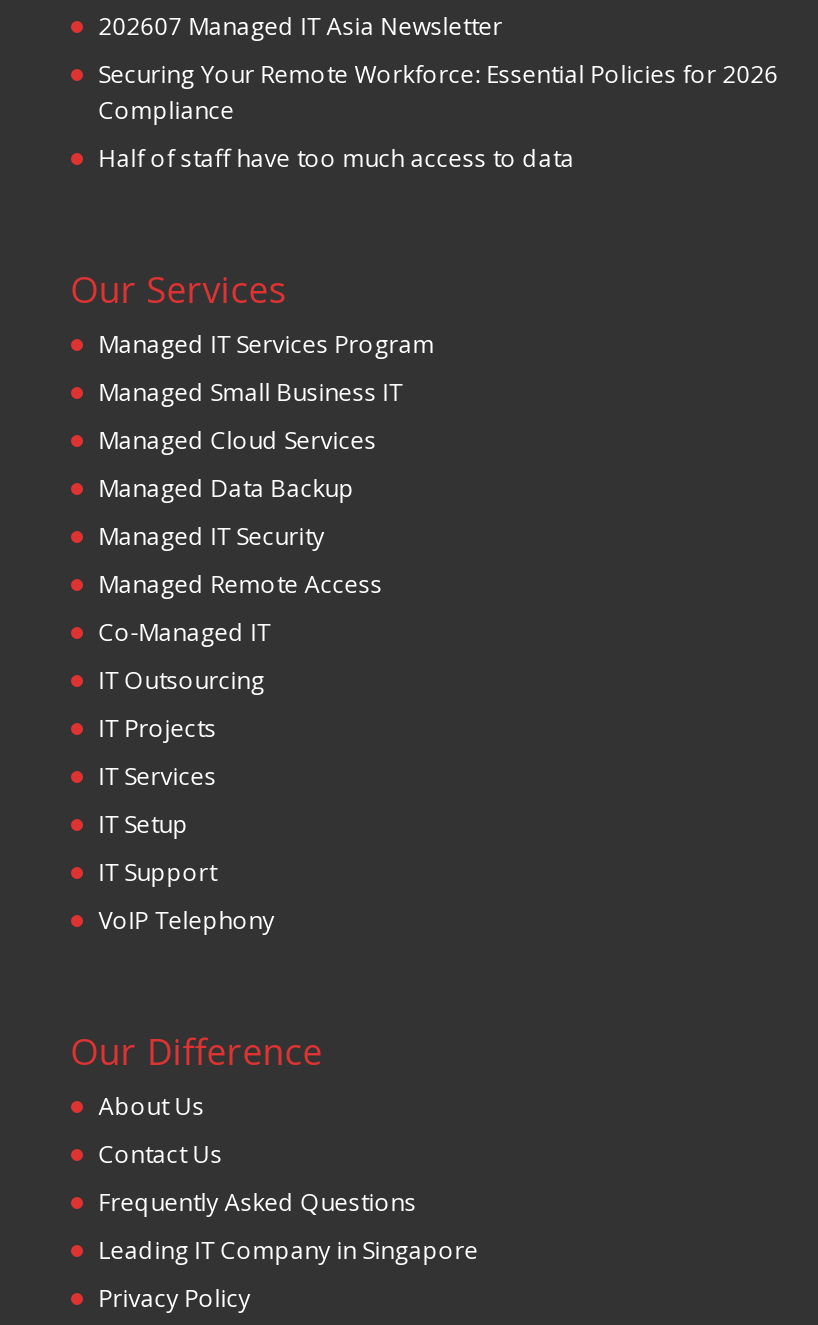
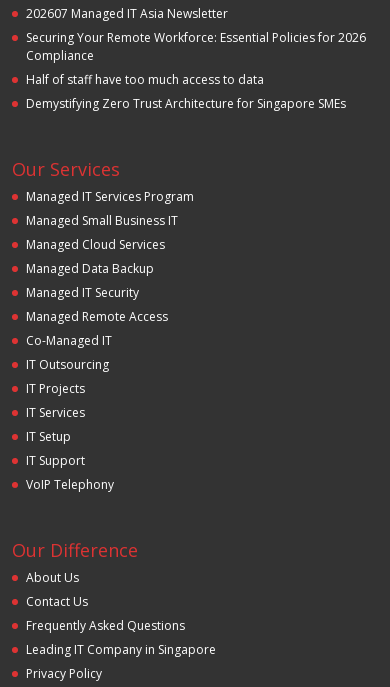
none -> [26,95,346,112] Demystifying Zero Trust Architecture for Singapore SMEs

